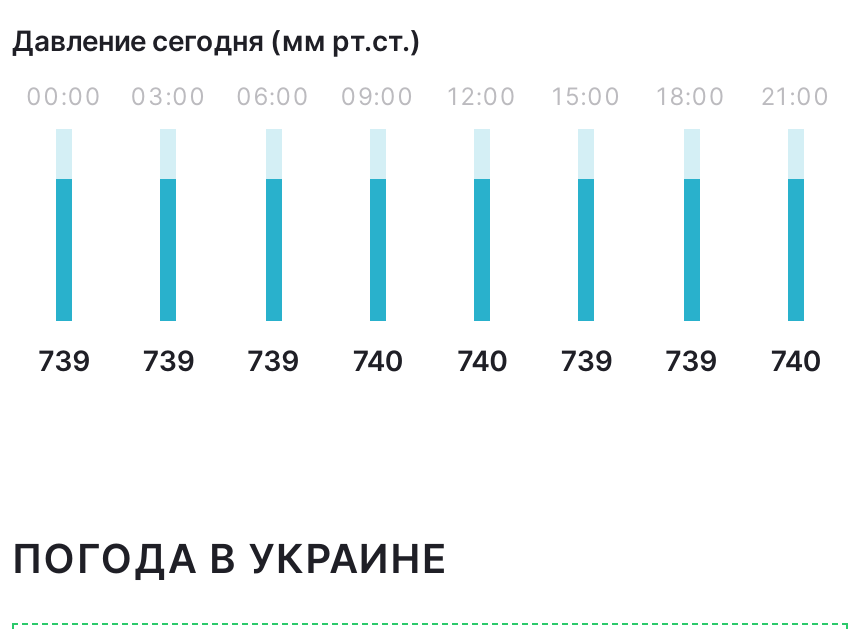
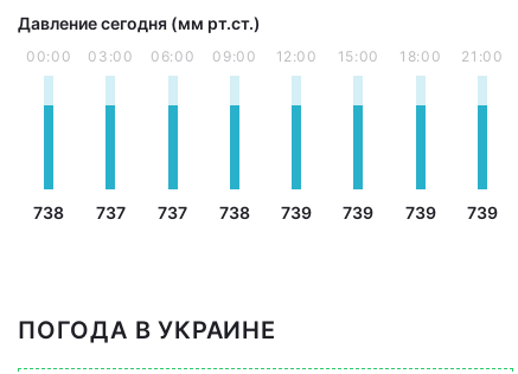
[38,343,90,377] 739 -> [33,202,64,223] 738
[143,343,195,377] 739 -> [96,202,126,223] 737
[247,343,299,377] 739 -> [158,202,187,223] 737
[353,343,403,377] 740 -> [219,202,250,223] 738
[457,343,507,377] 740 -> [281,202,312,223] 739
[771,343,821,377] 740 -> [467,202,498,223] 739

